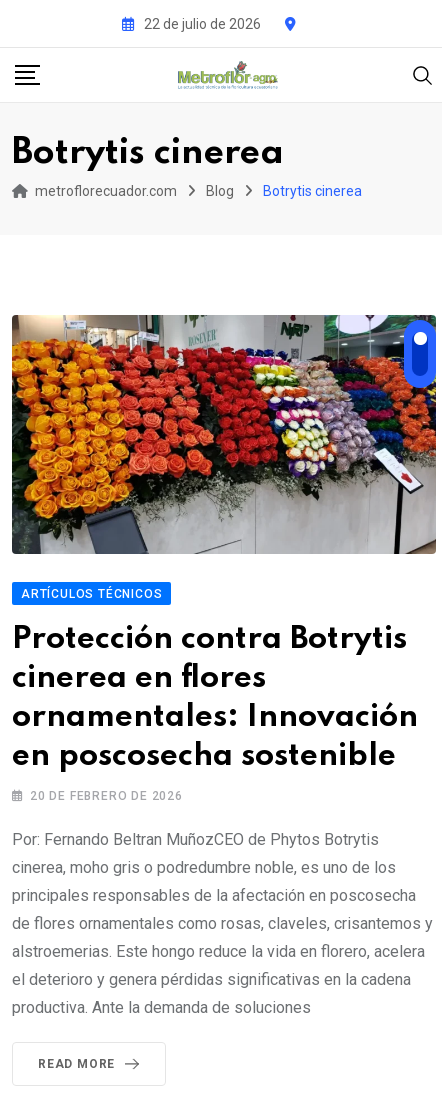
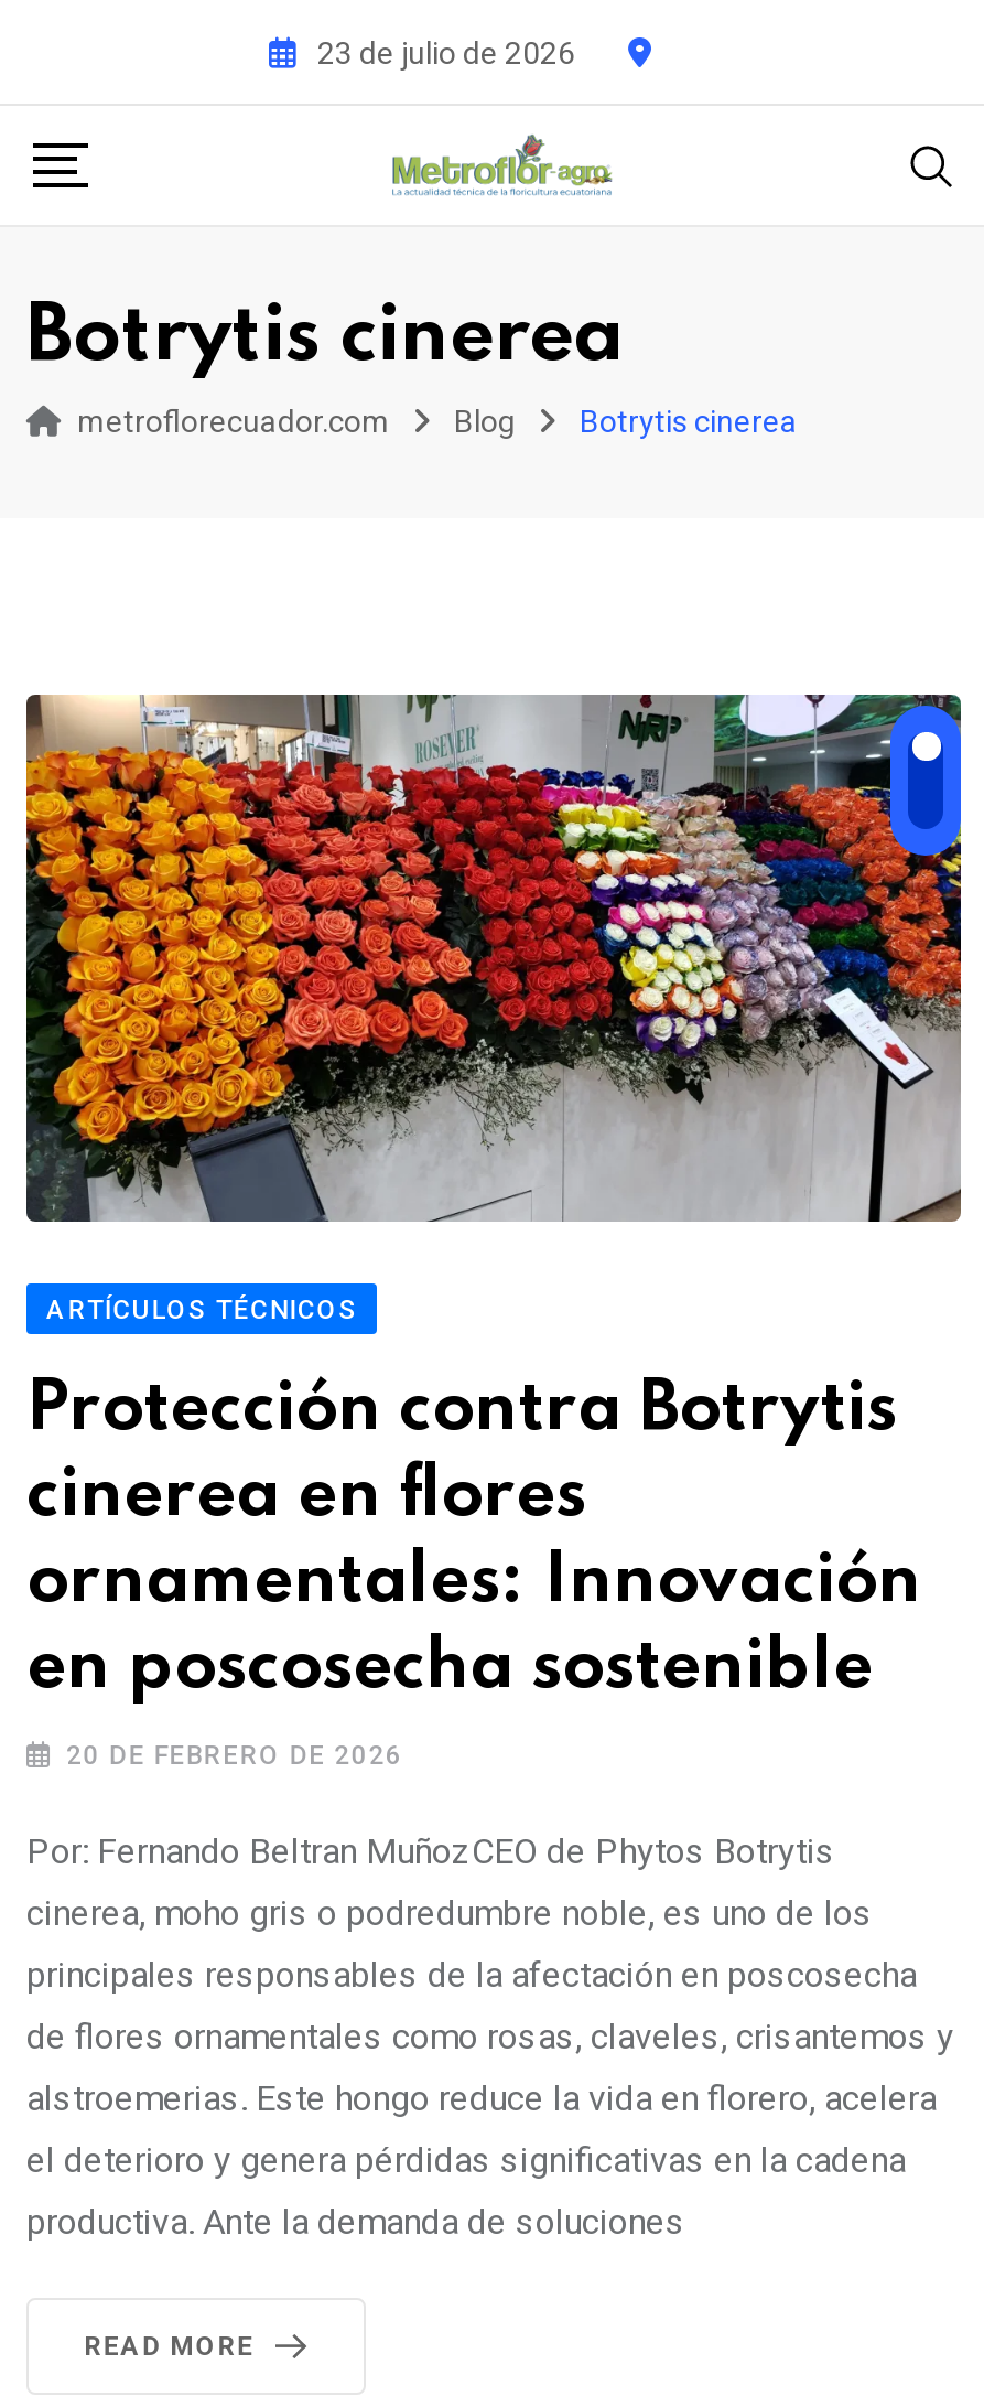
[144,15,261,31] 22 de julio de 2026 -> [317,34,575,69] 23 de julio de 2026

